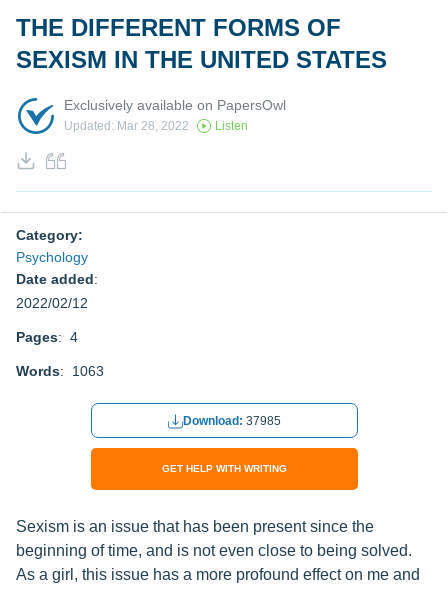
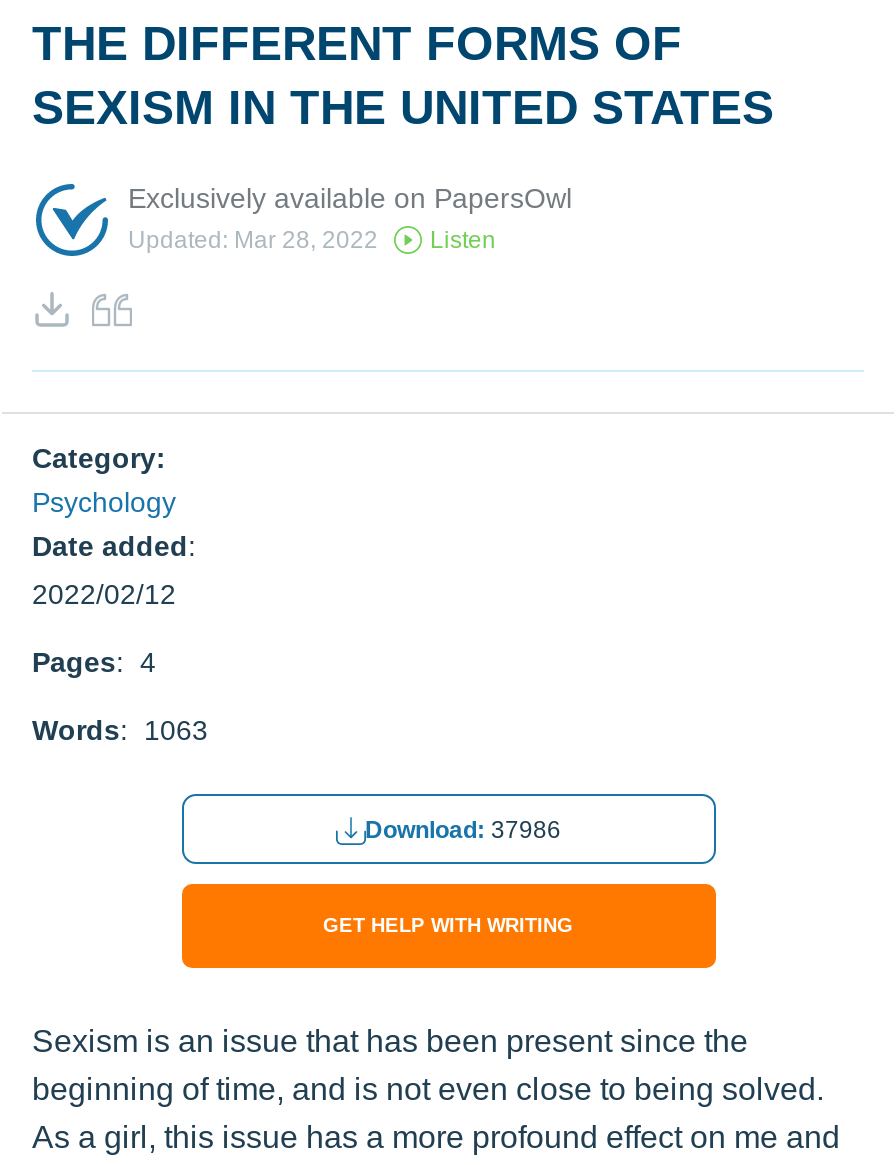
[182,414,280,428] Download: 37985 -> [365,817,561,845] Download: 37986

